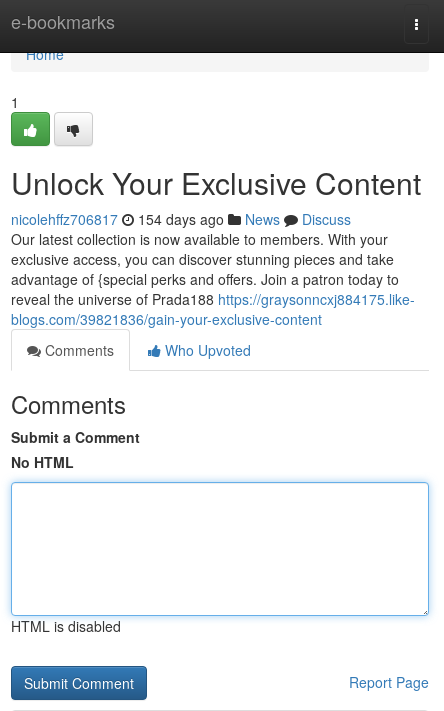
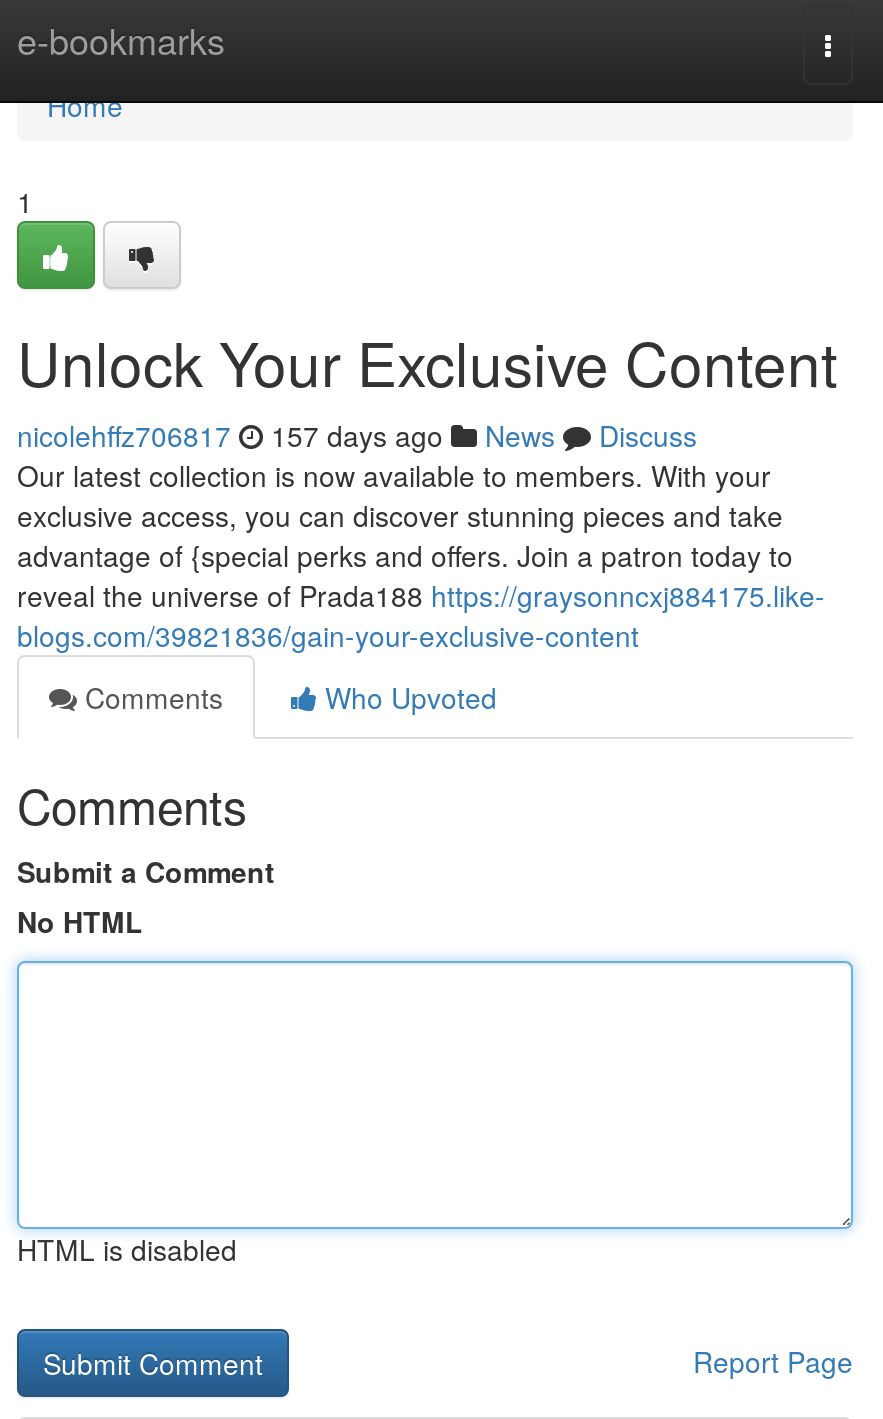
[11,209,351,229] nicolehffz706817 154 days ago News Discuss -> [17,415,697,455] nicolehffz706817 157 days ago News Discuss

